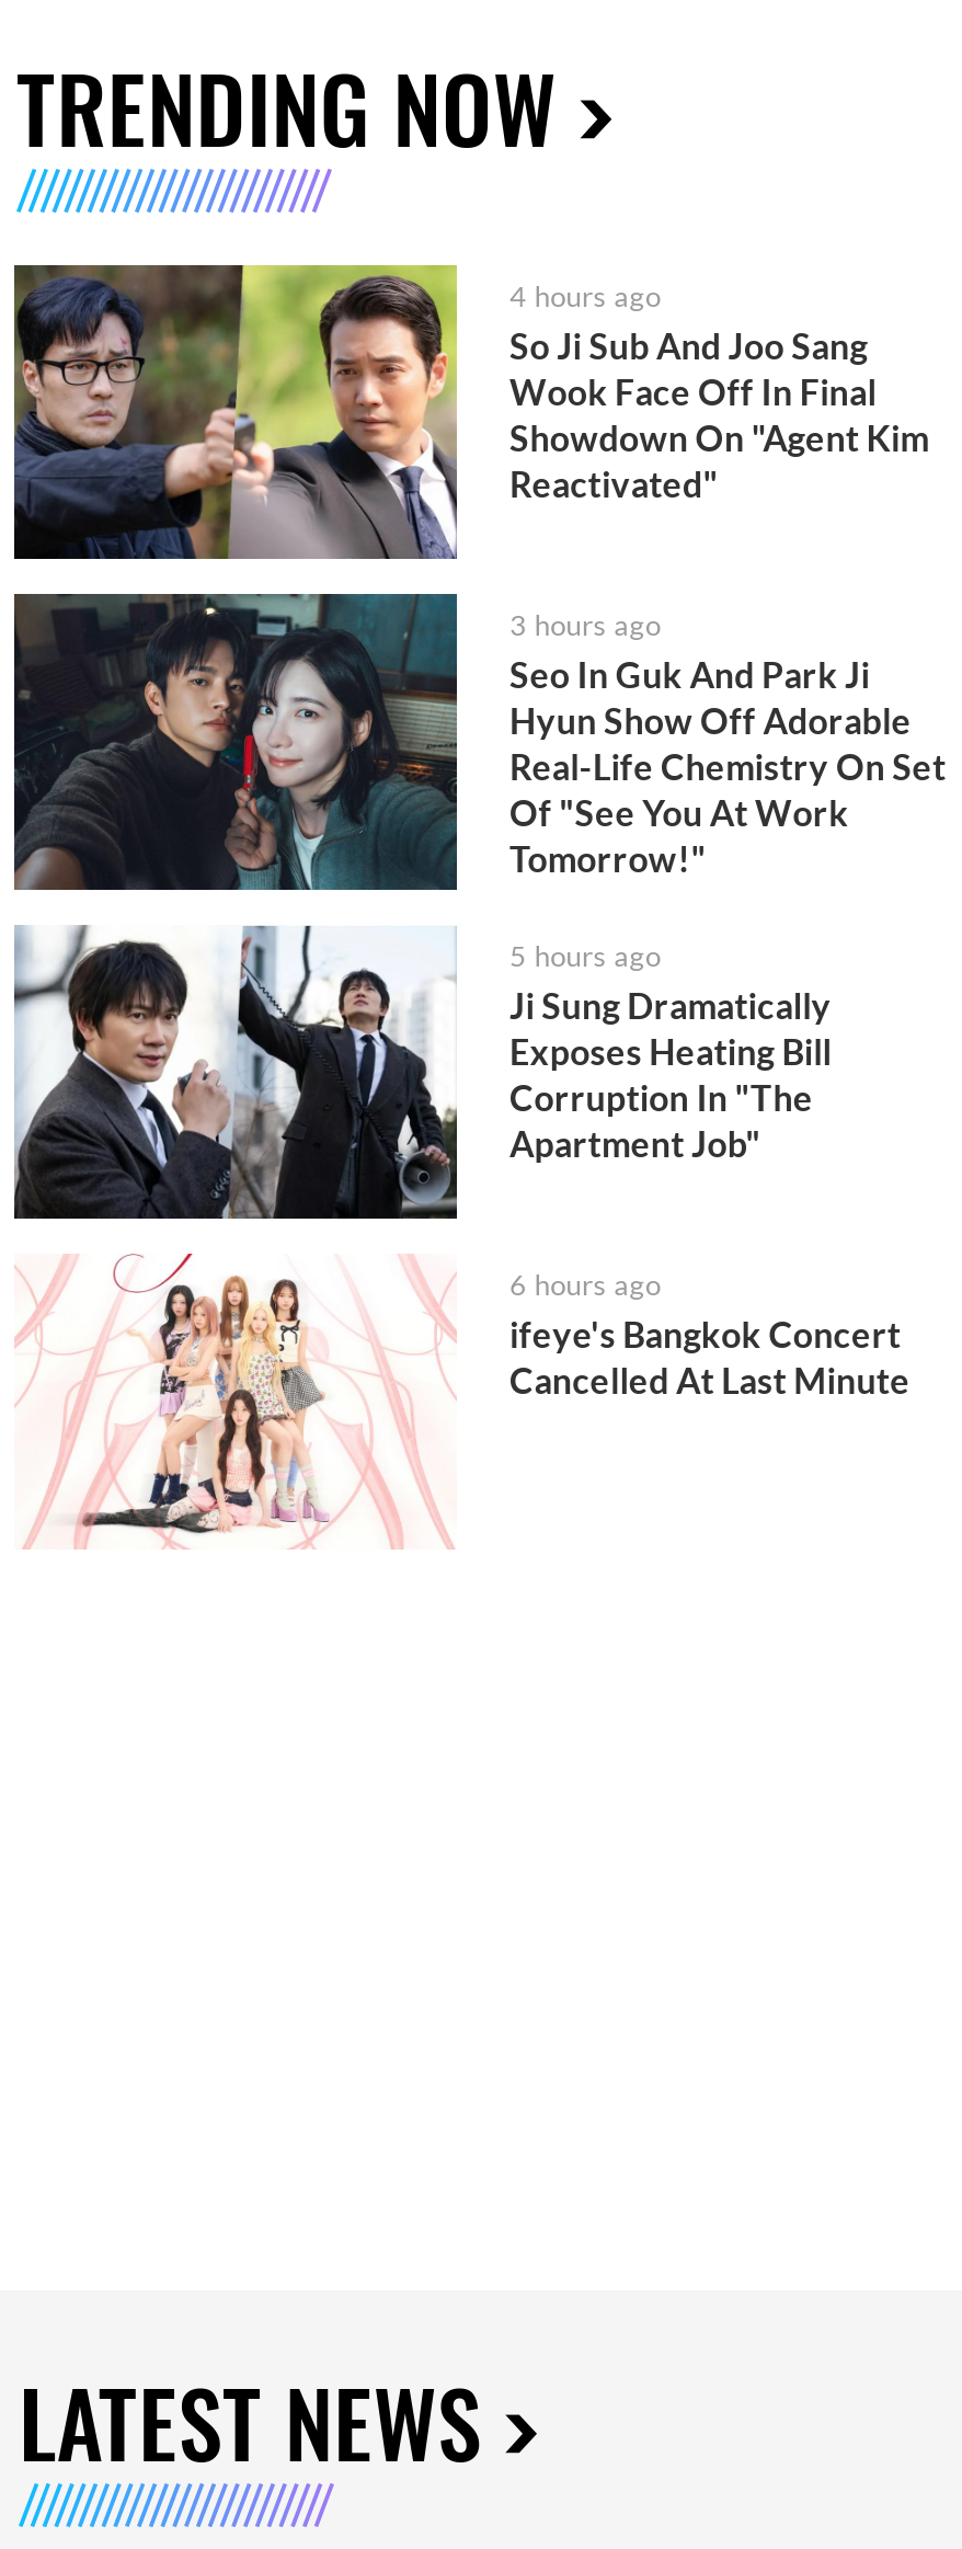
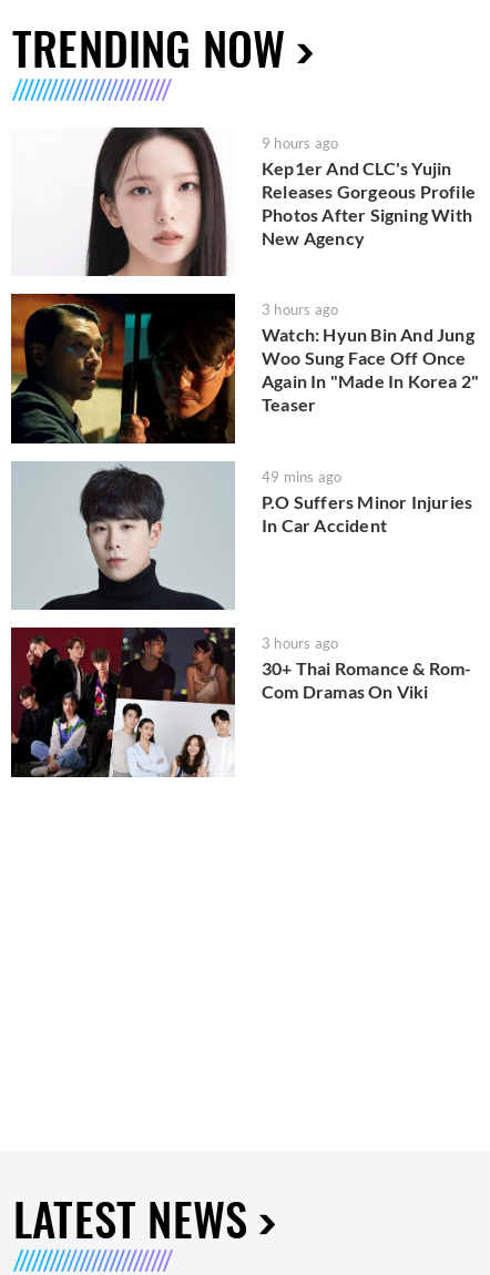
[12,263,929,561] [image] | 4 hours ago | So Ji Sub And Joo Sang | Wook Face Off In Final | Showdown On "Agent Kim | Reactivated" -> [11,126,476,276] [image] | 9 hours ago | Kep1er And CLC's Yujin | Releases Gorgeous Profile | Photos After Signing With | New Agency
[12,592,946,892] [image] | Seo In Guk And Park Ji | Hyun Show Off Adorable | Real-Life Chemistry On Set | Of "See You At Work | Tomorrow!" -> [10,293,479,445] [image] | Watch: Hyun Bin And Jung | Woo Sung Face Off Once | Again In "Made In Korea 2" | Teaser
[12,927,832,1221] [image] | 5 hours ago | Ji Sung Dramatically | Exposes Heating Bill | Corruption In "The | Apartment Job" -> [12,461,472,610] [image] | 49 mins ago | P.O Suffers Minor Injuries | In Car Accident
[14,1254,910,1550] [image] | 6 hours ago | ifeye's Bangkok Concert | Cancelled At Last Minute -> [10,626,472,778] [image] | 3 hours ago | 30+ Thai Romance & Rom- | Com Dramas On Viki

